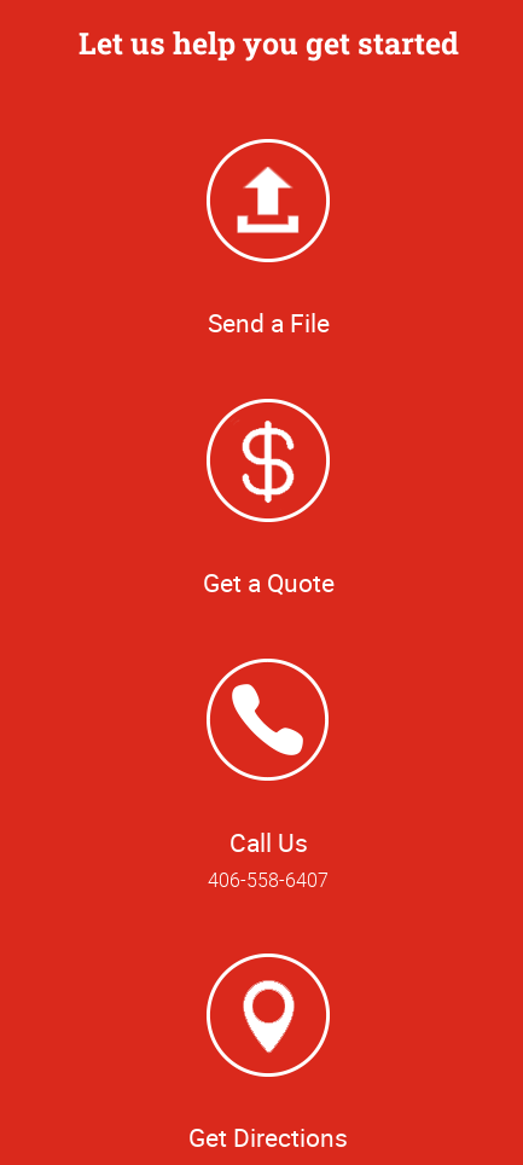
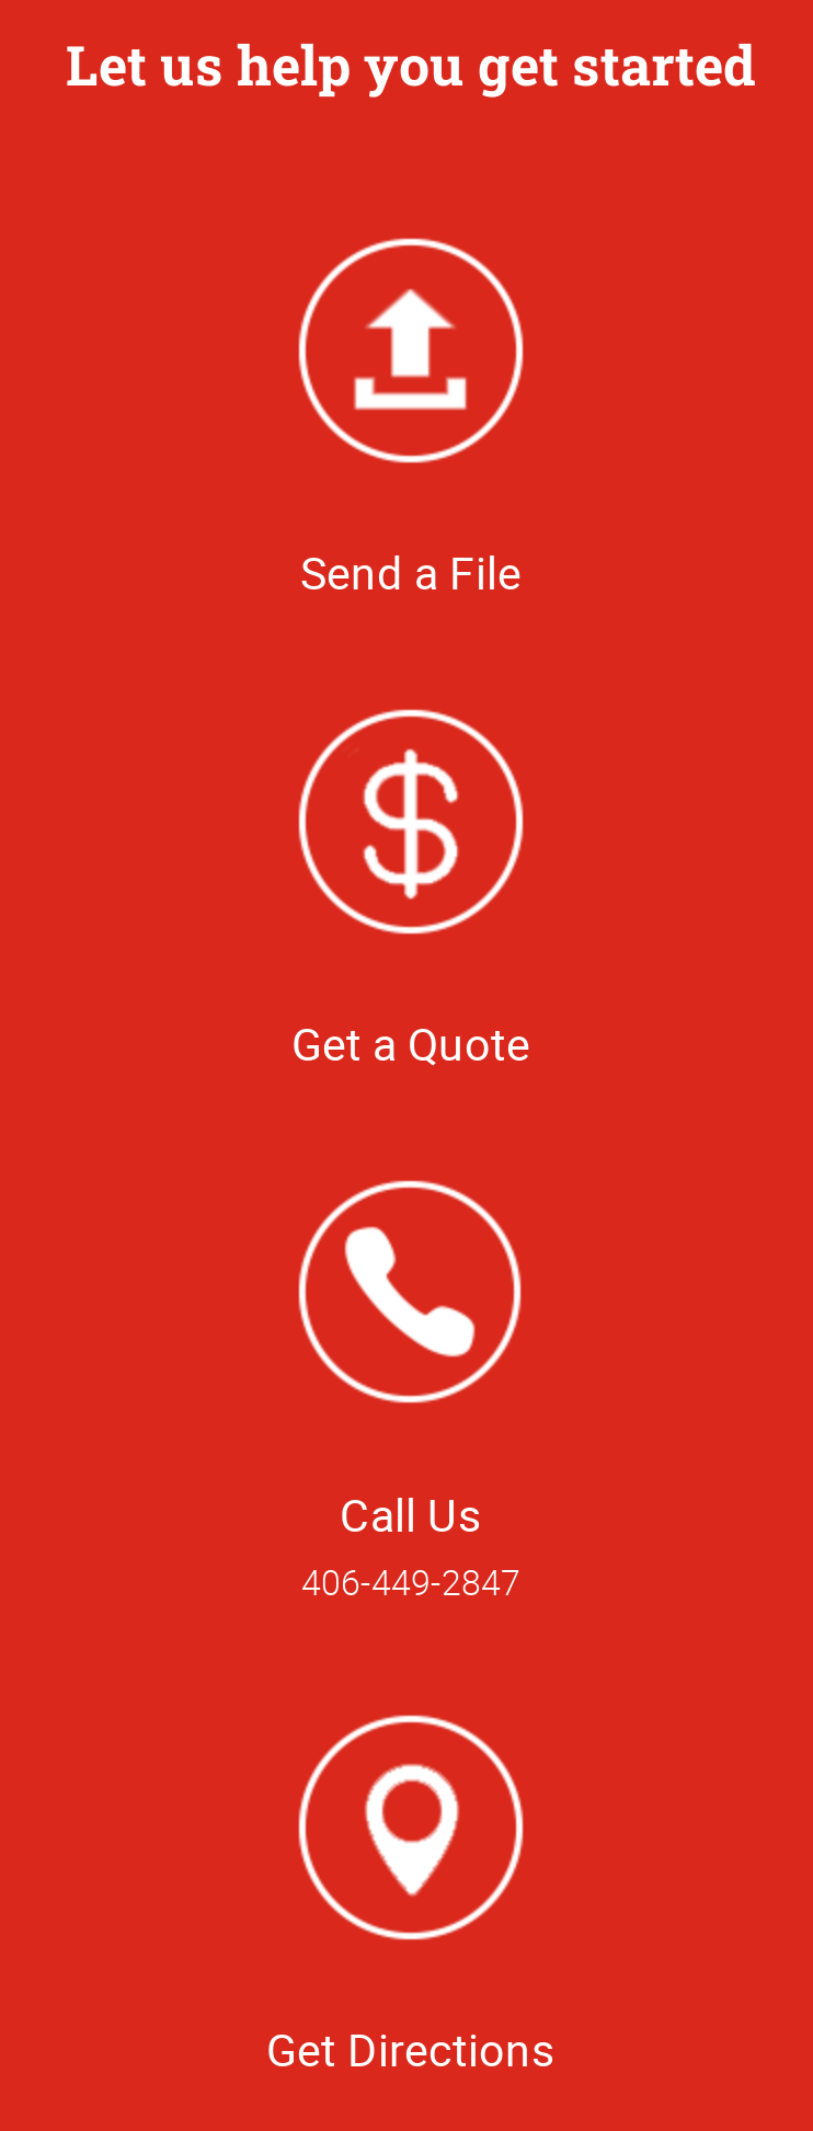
[208,866,329,893] 406-558-6407 -> [301,1558,520,1606] 406-449-2847

